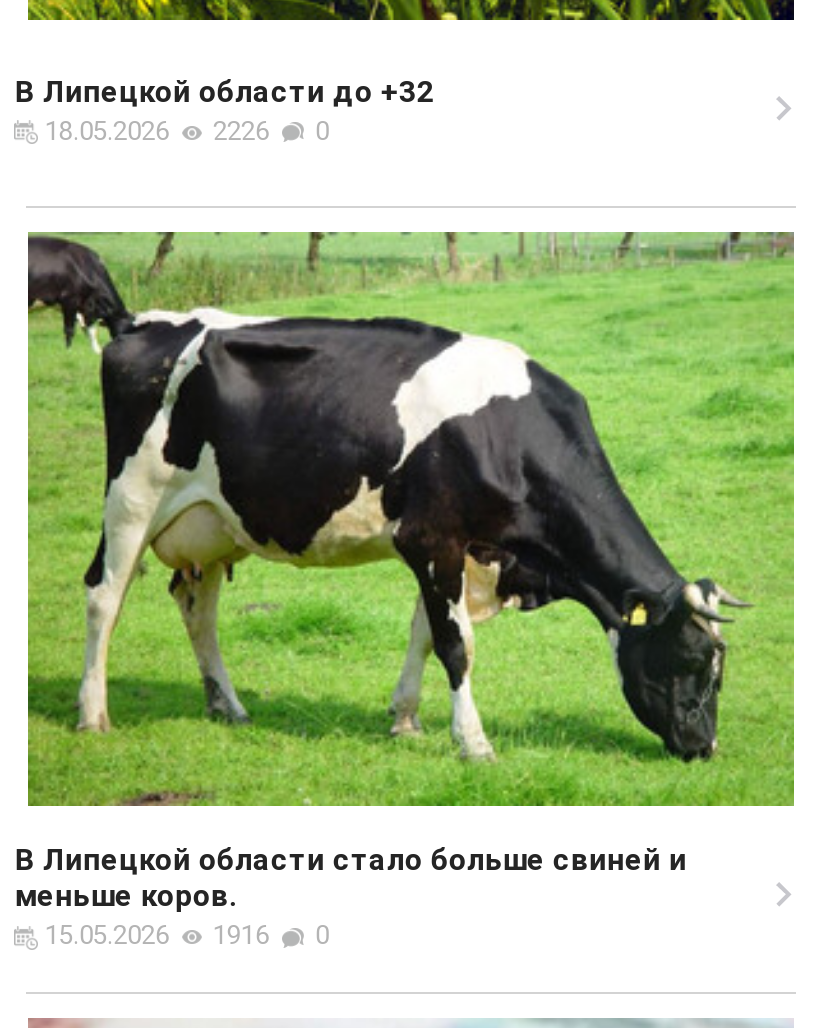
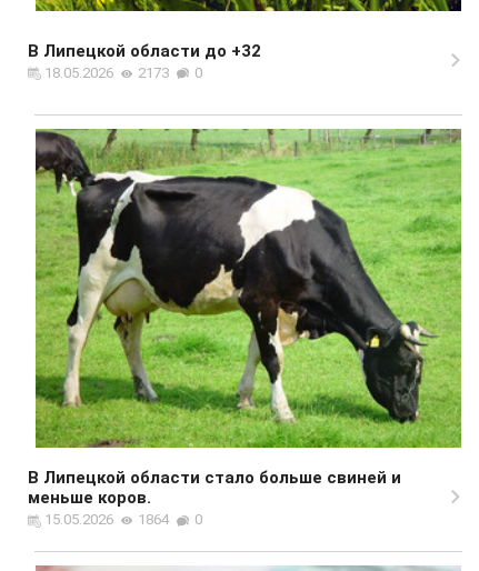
[45,116,329,146] 18.05.2026 2226 0 -> [45,64,203,81] 18.05.2026 2173 0
[45,920,329,950] 15.05.2026 1916 0 -> [45,511,203,528] 15.05.2026 1864 0

